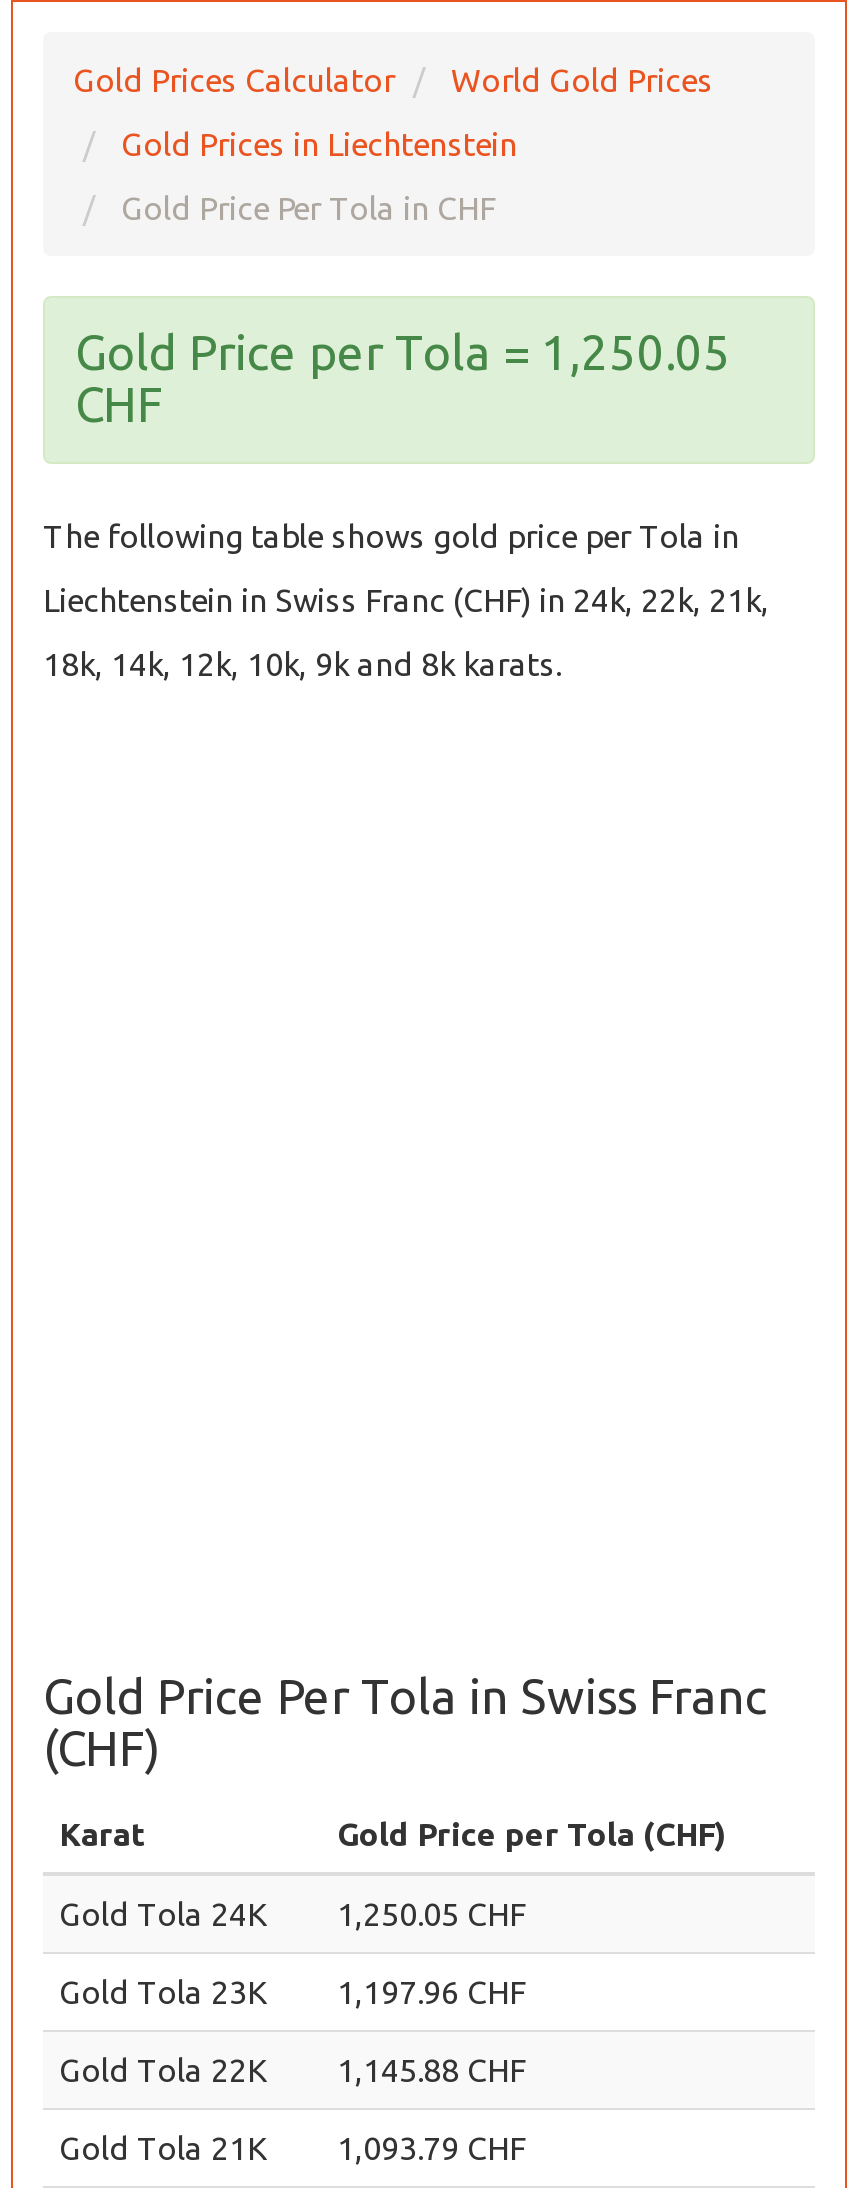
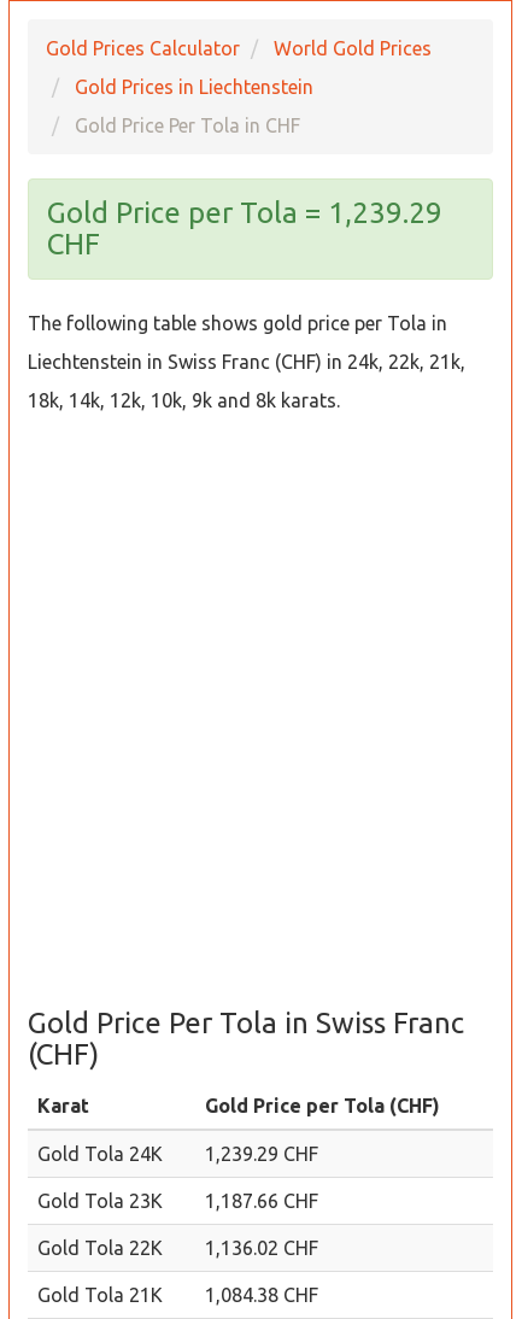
[75,326,731,380] Gold Price per Tola = 1,250.05 -> [47,197,442,229] Gold Price per Tola = 1,239.29
[59,1896,525,1932] Gold Tola 24K 1,250.05 CHF -> [37,1143,318,1165] Gold Tola 24K 1,239.29 CHF
[59,1974,525,2010] Gold Tola 23K 1,197.96 CHF -> [37,1190,318,1212] Gold Tola 23K 1,187.66 CHF
[59,2052,525,2088] Gold Tola 22K 1,145.88 CHF -> [37,1237,318,1259] Gold Tola 22K 1,136.02 CHF
[59,2130,525,2166] Gold Tola 21K 1,093.79 CHF -> [37,1284,318,1306] Gold Tola 21K 1,084.38 CHF

